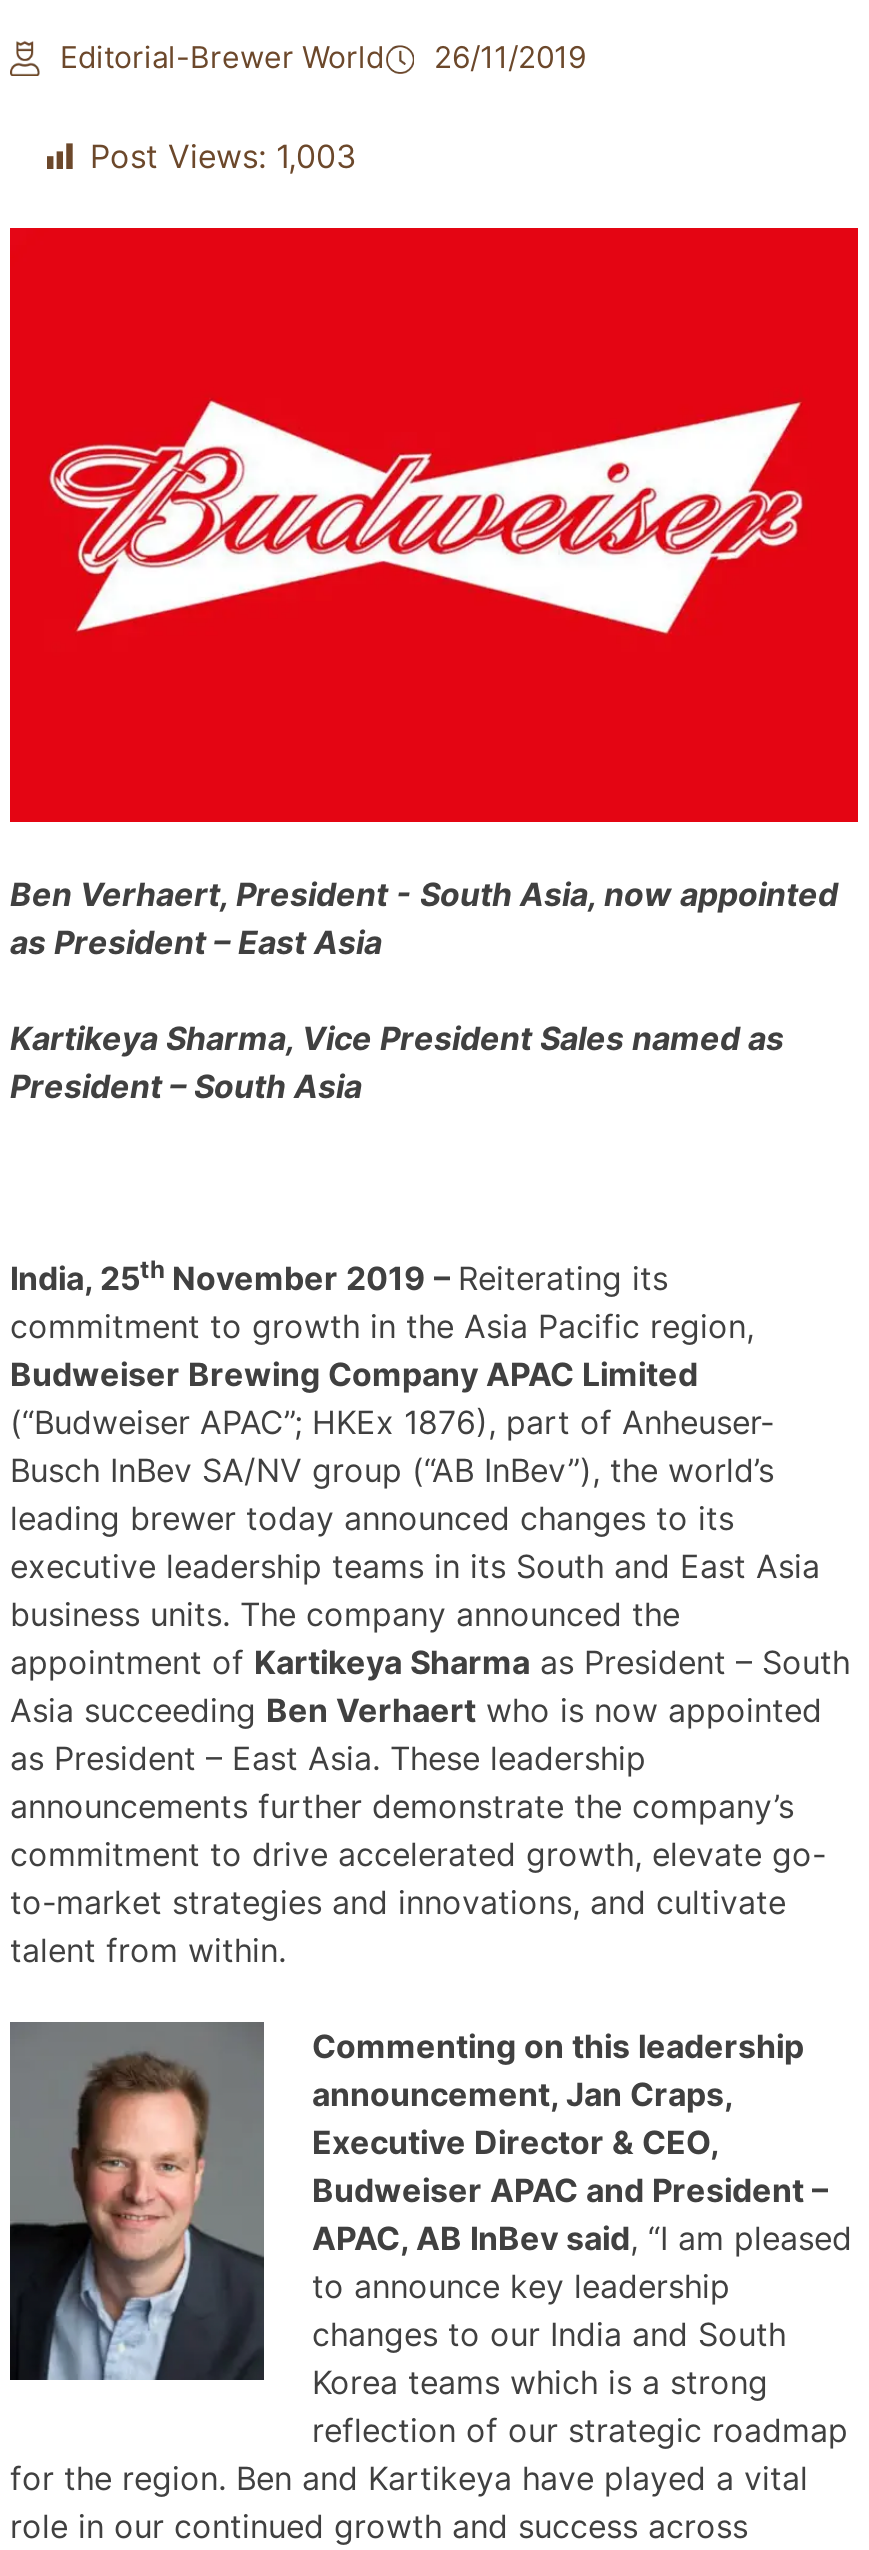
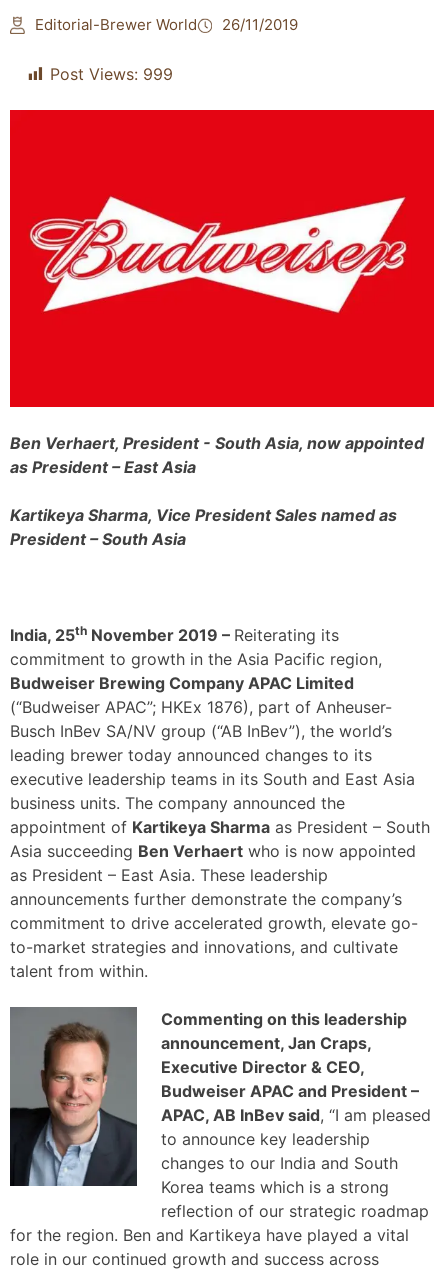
[90,136,356,176] Post Views: 1,003 -> [50,64,173,84] Post Views: 999

